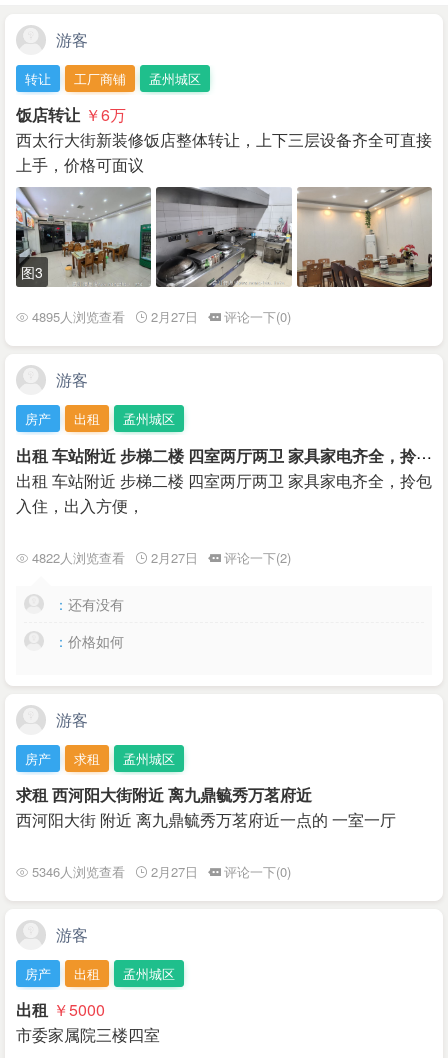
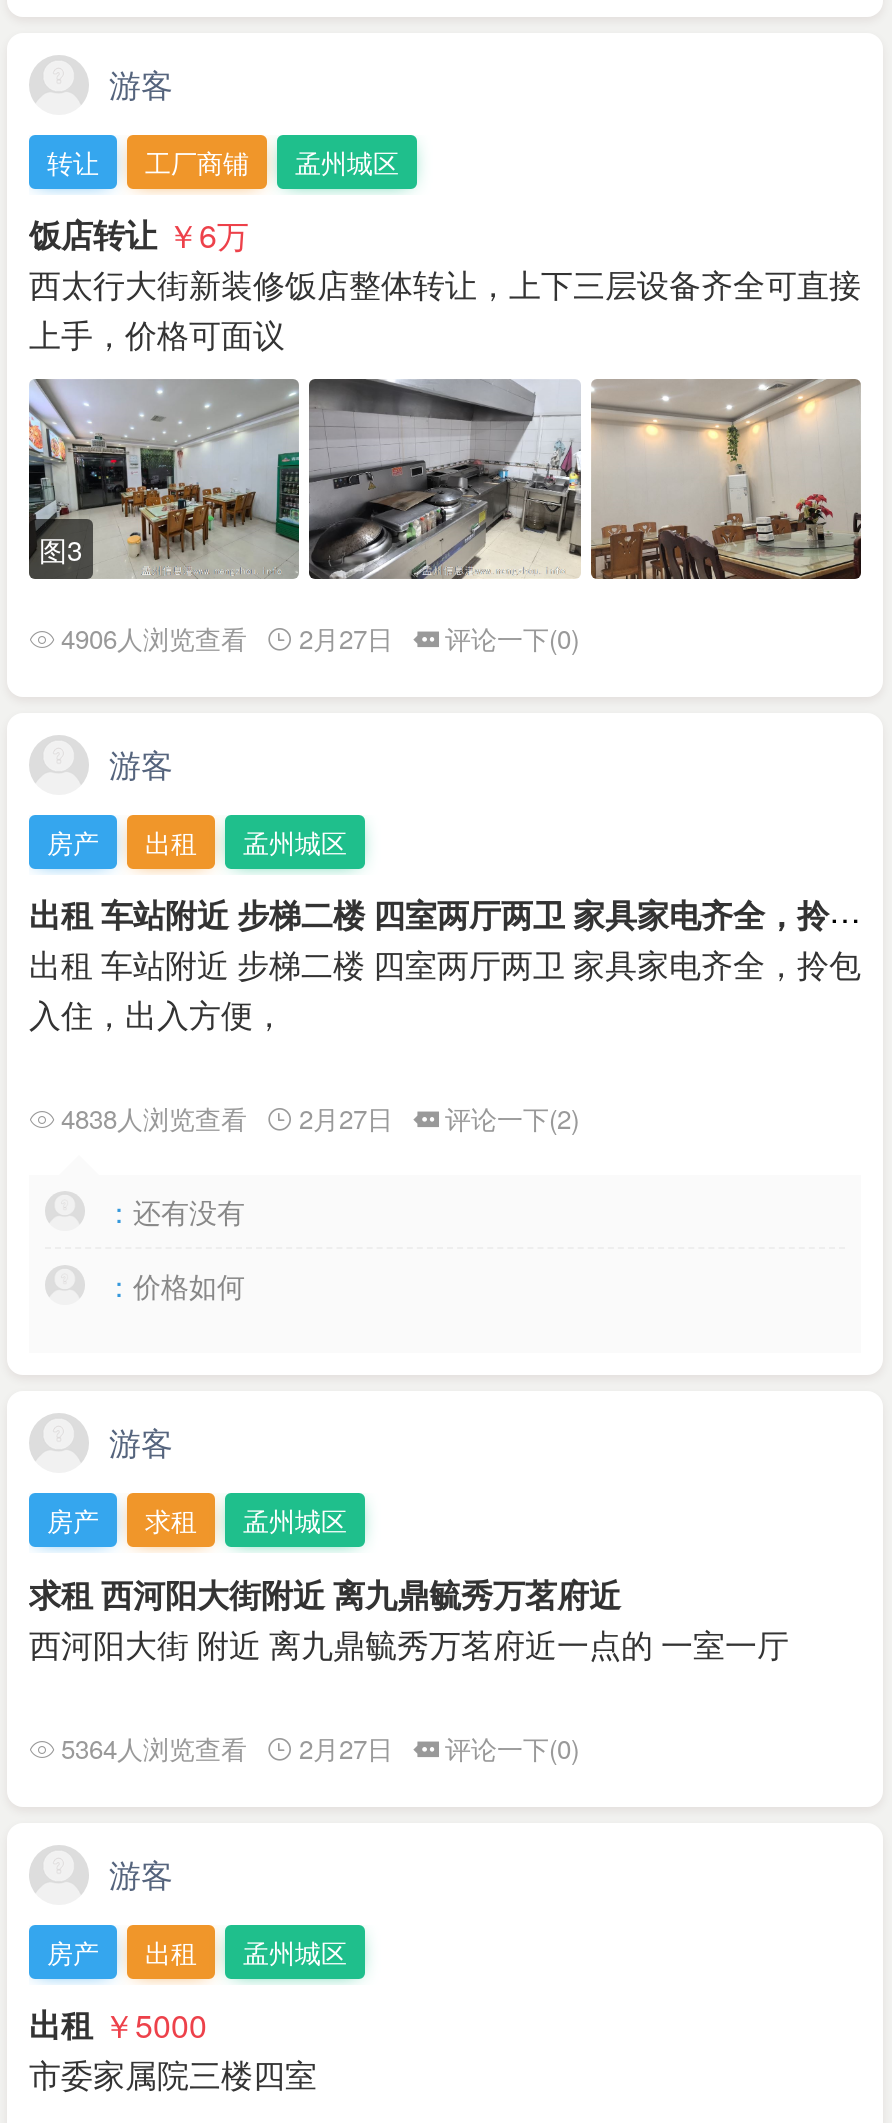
[32,307,291,326] 4895人浏览查看 2月27日 评论一下(0) -> [61,619,579,657] 4906人浏览查看 2月27日 评论一下(0)
[32,548,291,567] 4822人浏览查看 2月27日 评论一下(2) -> [61,1099,579,1137] 4838人浏览查看 2月27日 评论一下(2)
[32,862,291,881] 5346人浏览查看 2月27日 评论一下(0) -> [61,1728,579,1766] 5364人浏览查看 2月27日 评论一下(0)

